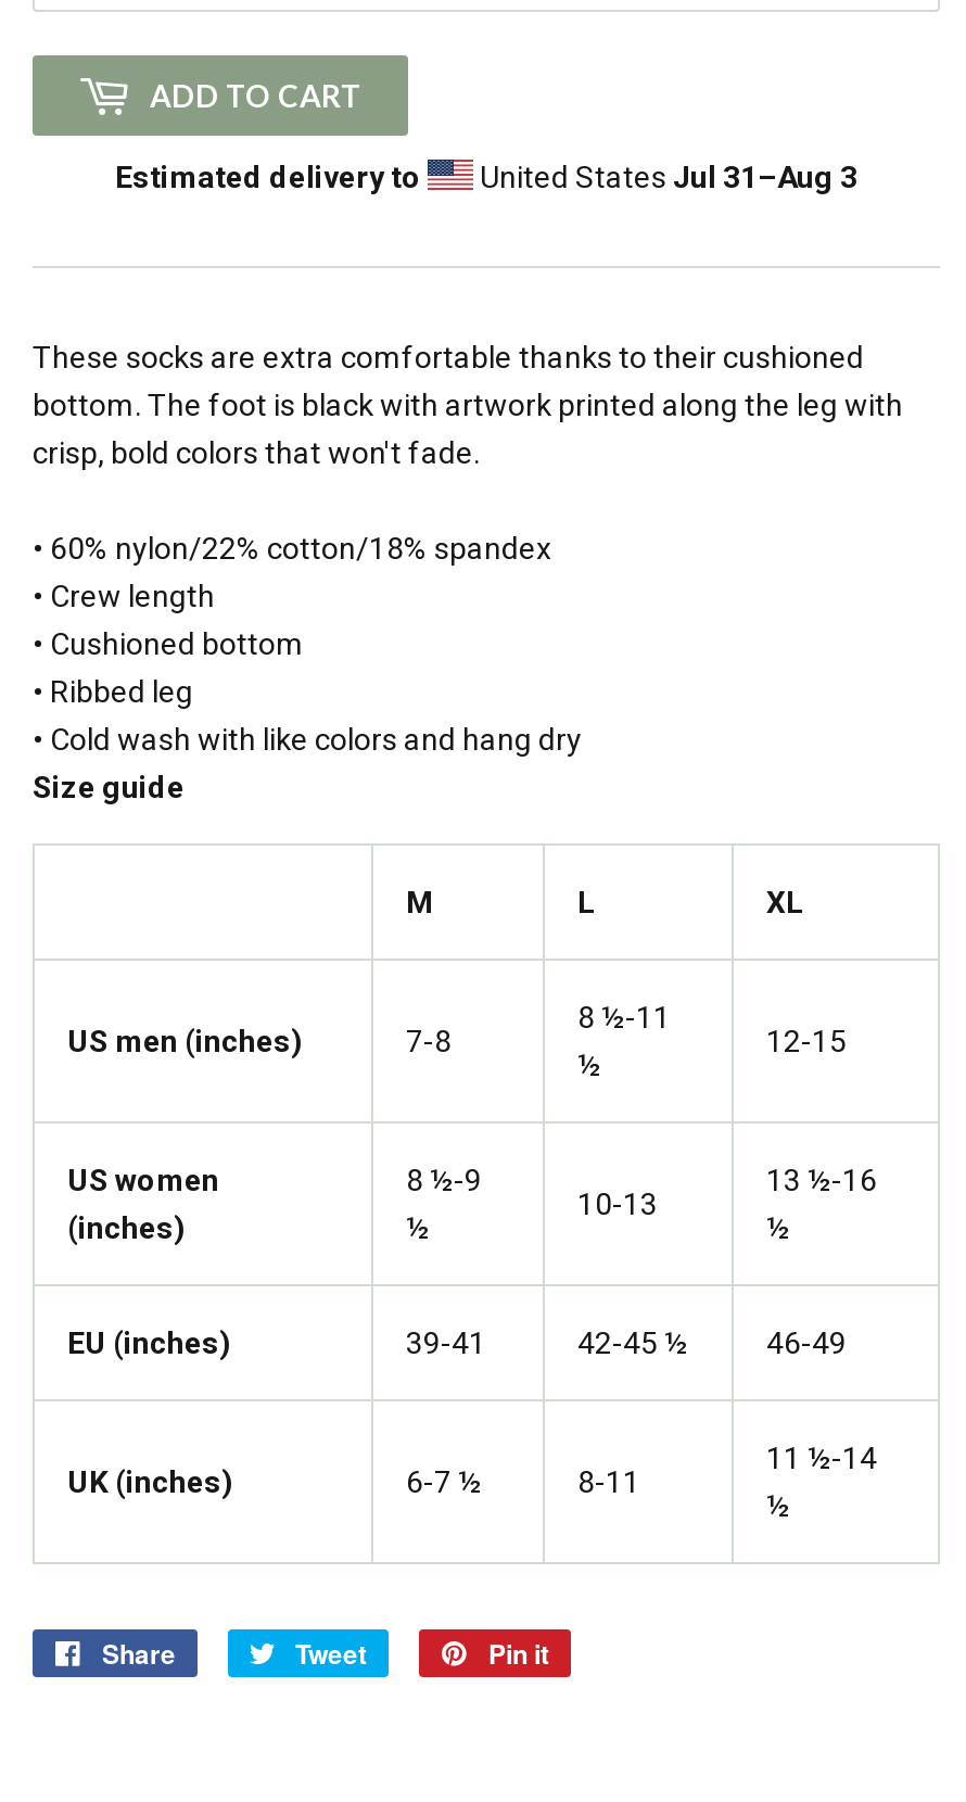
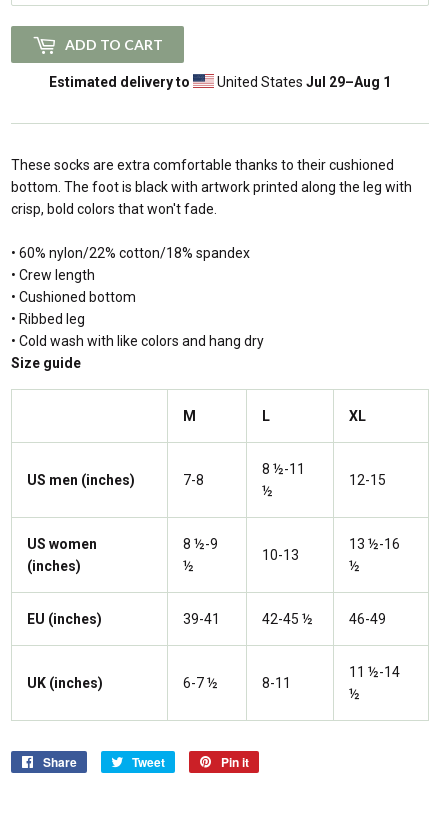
[473,159,857,193] United States Jul 31–Aug 3 -> [214,74,391,90] United States Jul 29–Aug 1

